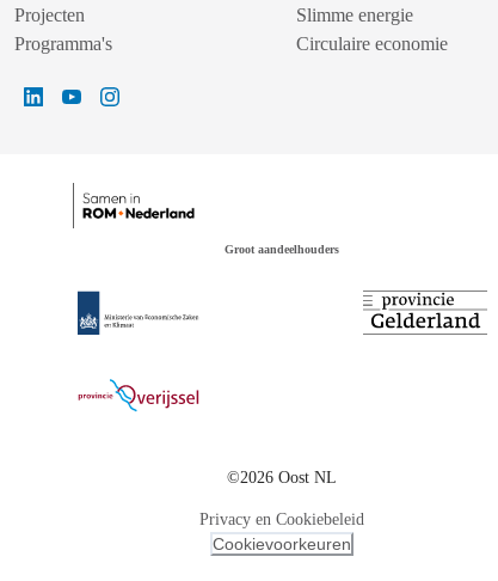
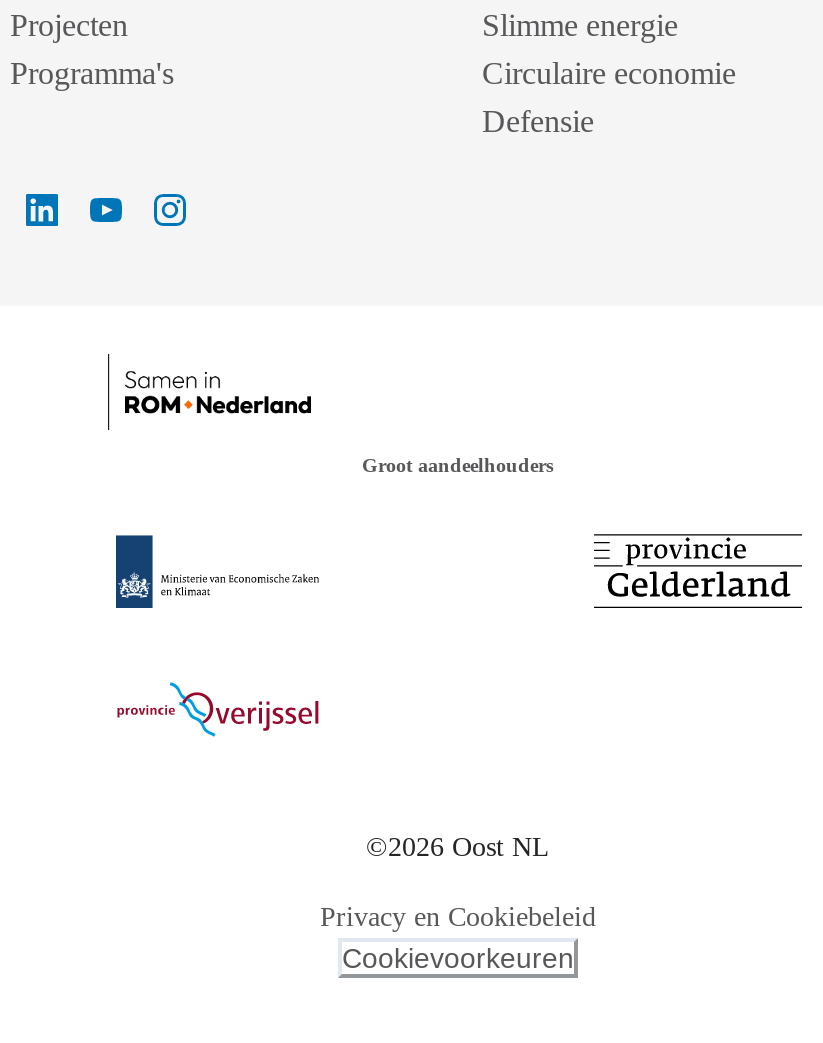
none -> [482,104,594,138] Defensie

